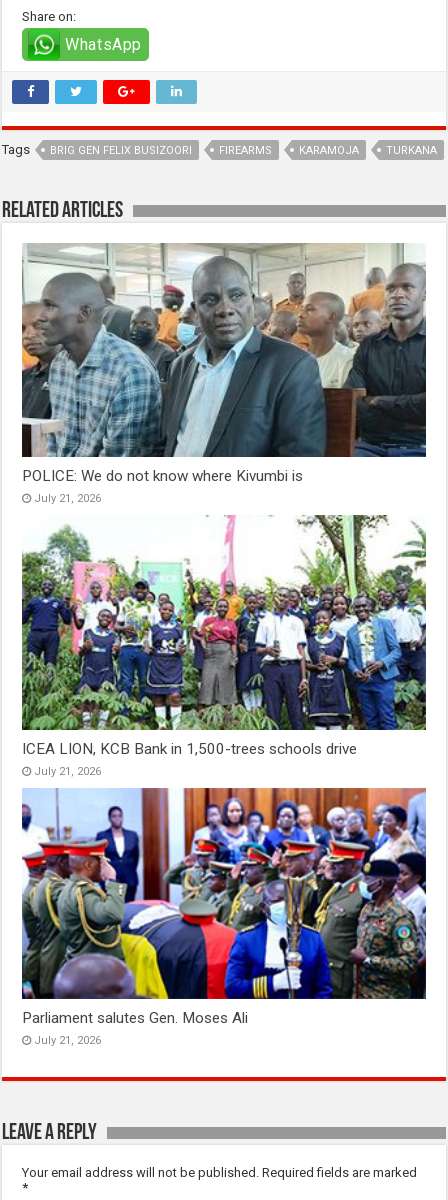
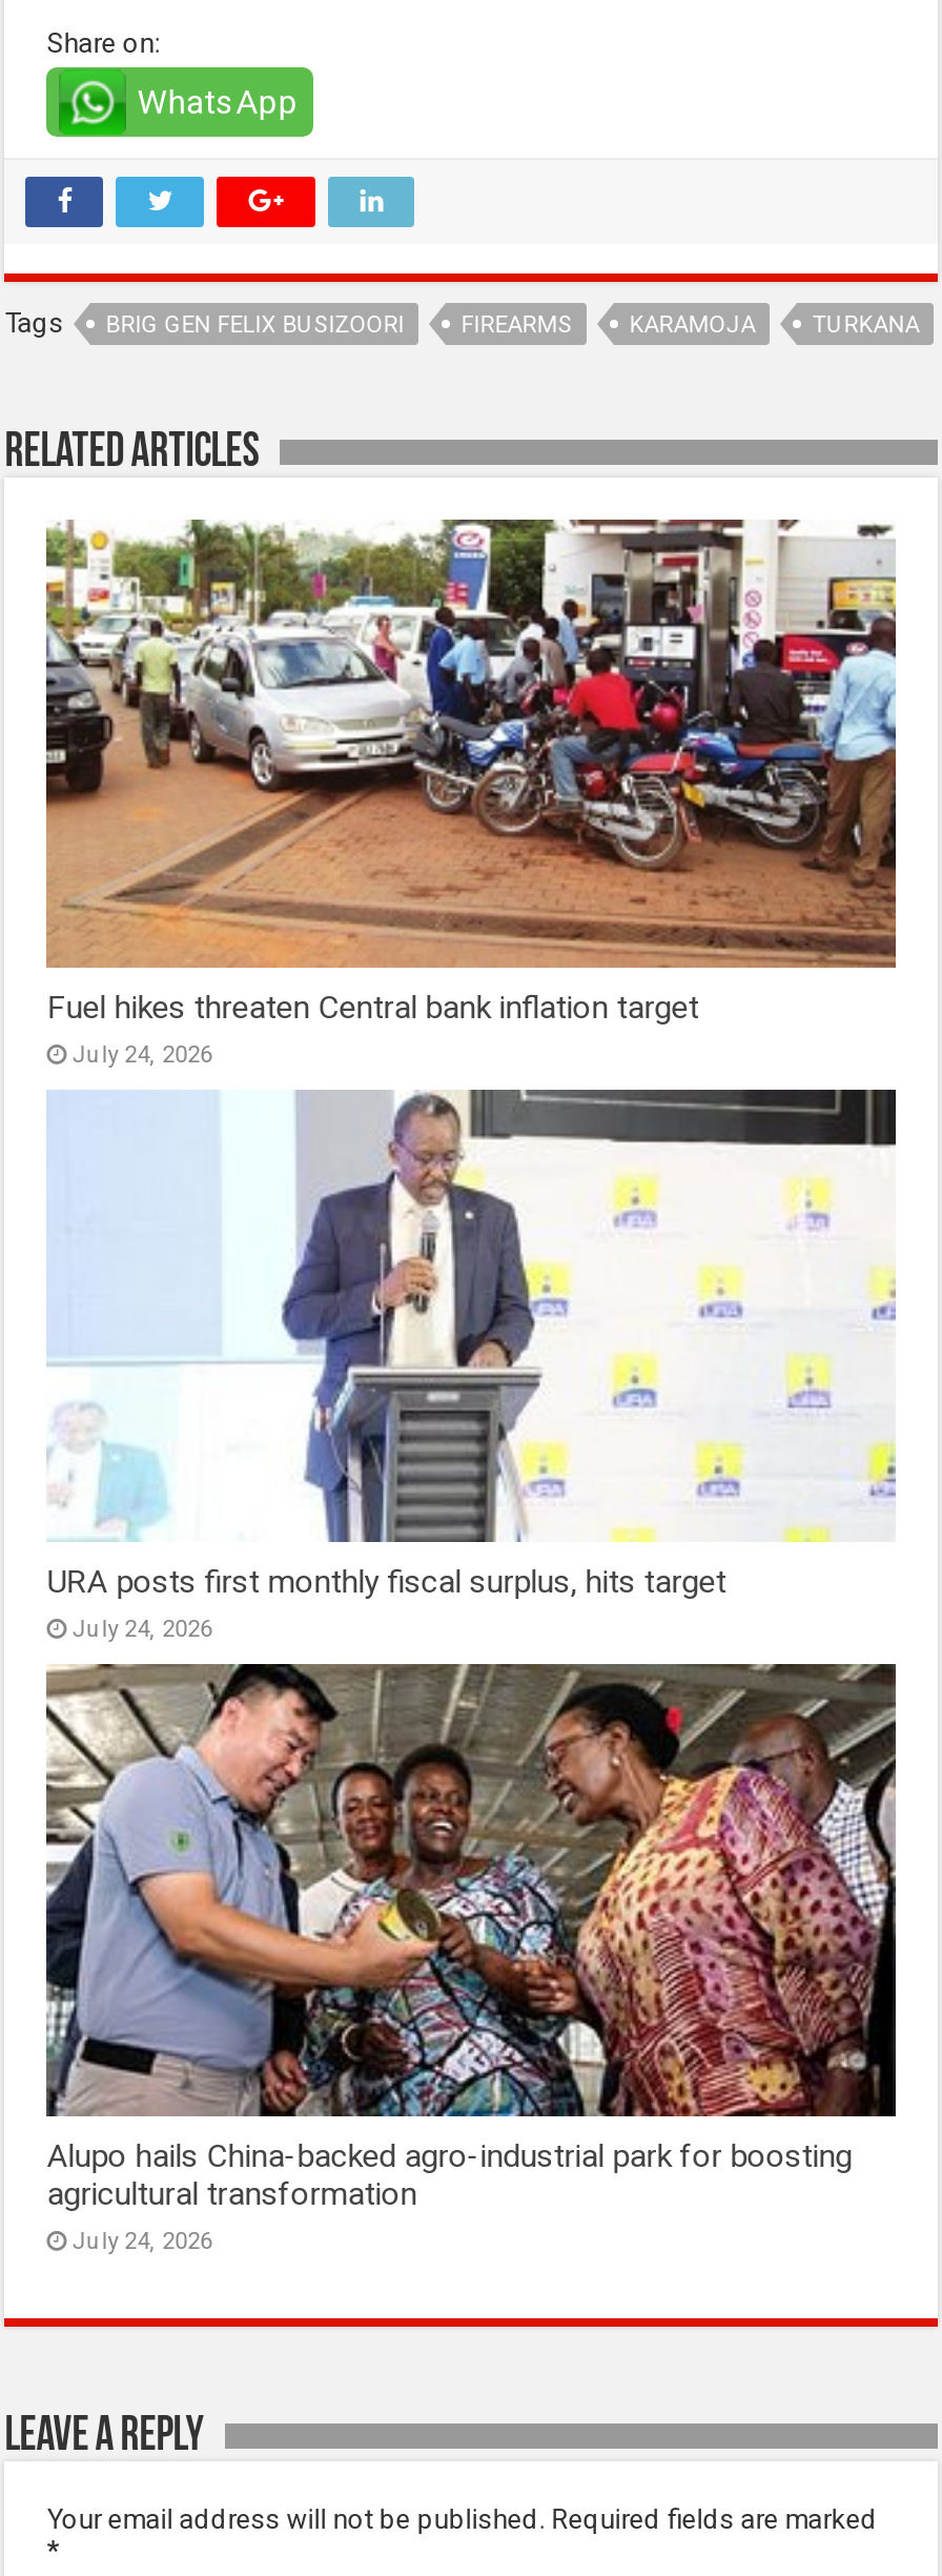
[21,242,427,505] [image] | POLICE: We do not know where Kivumbi is | July 21, 2026 -> [44,520,898,1069] [image] | Fuel hikes threaten Central bank inflation target | July 24, 2026
[21,514,427,778] [image] | ICEA LION, KCB Bank in 1,500-trees schools drive | July 21, 2026 -> [46,1088,898,1643] [image] | URA posts first monthly fiscal surplus, hits target | July 24, 2026
[21,786,427,1047] [image] | Parliament salutes Gen. Moses Ali | July 21, 2026 -> [44,1662,898,2254] [image] | Alupo hails China-backed agro-industrial park for boosting | agricultural transformation | July 24, 2026

